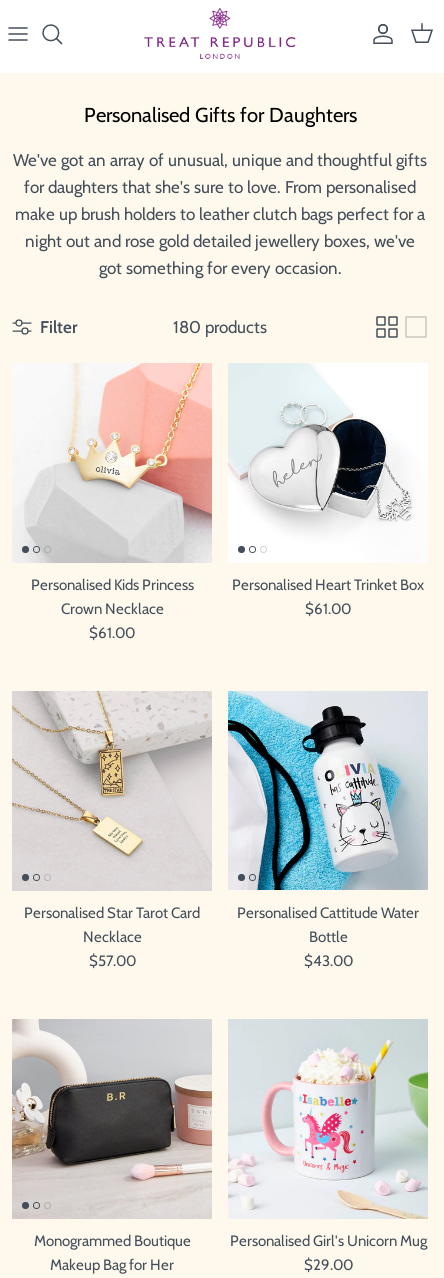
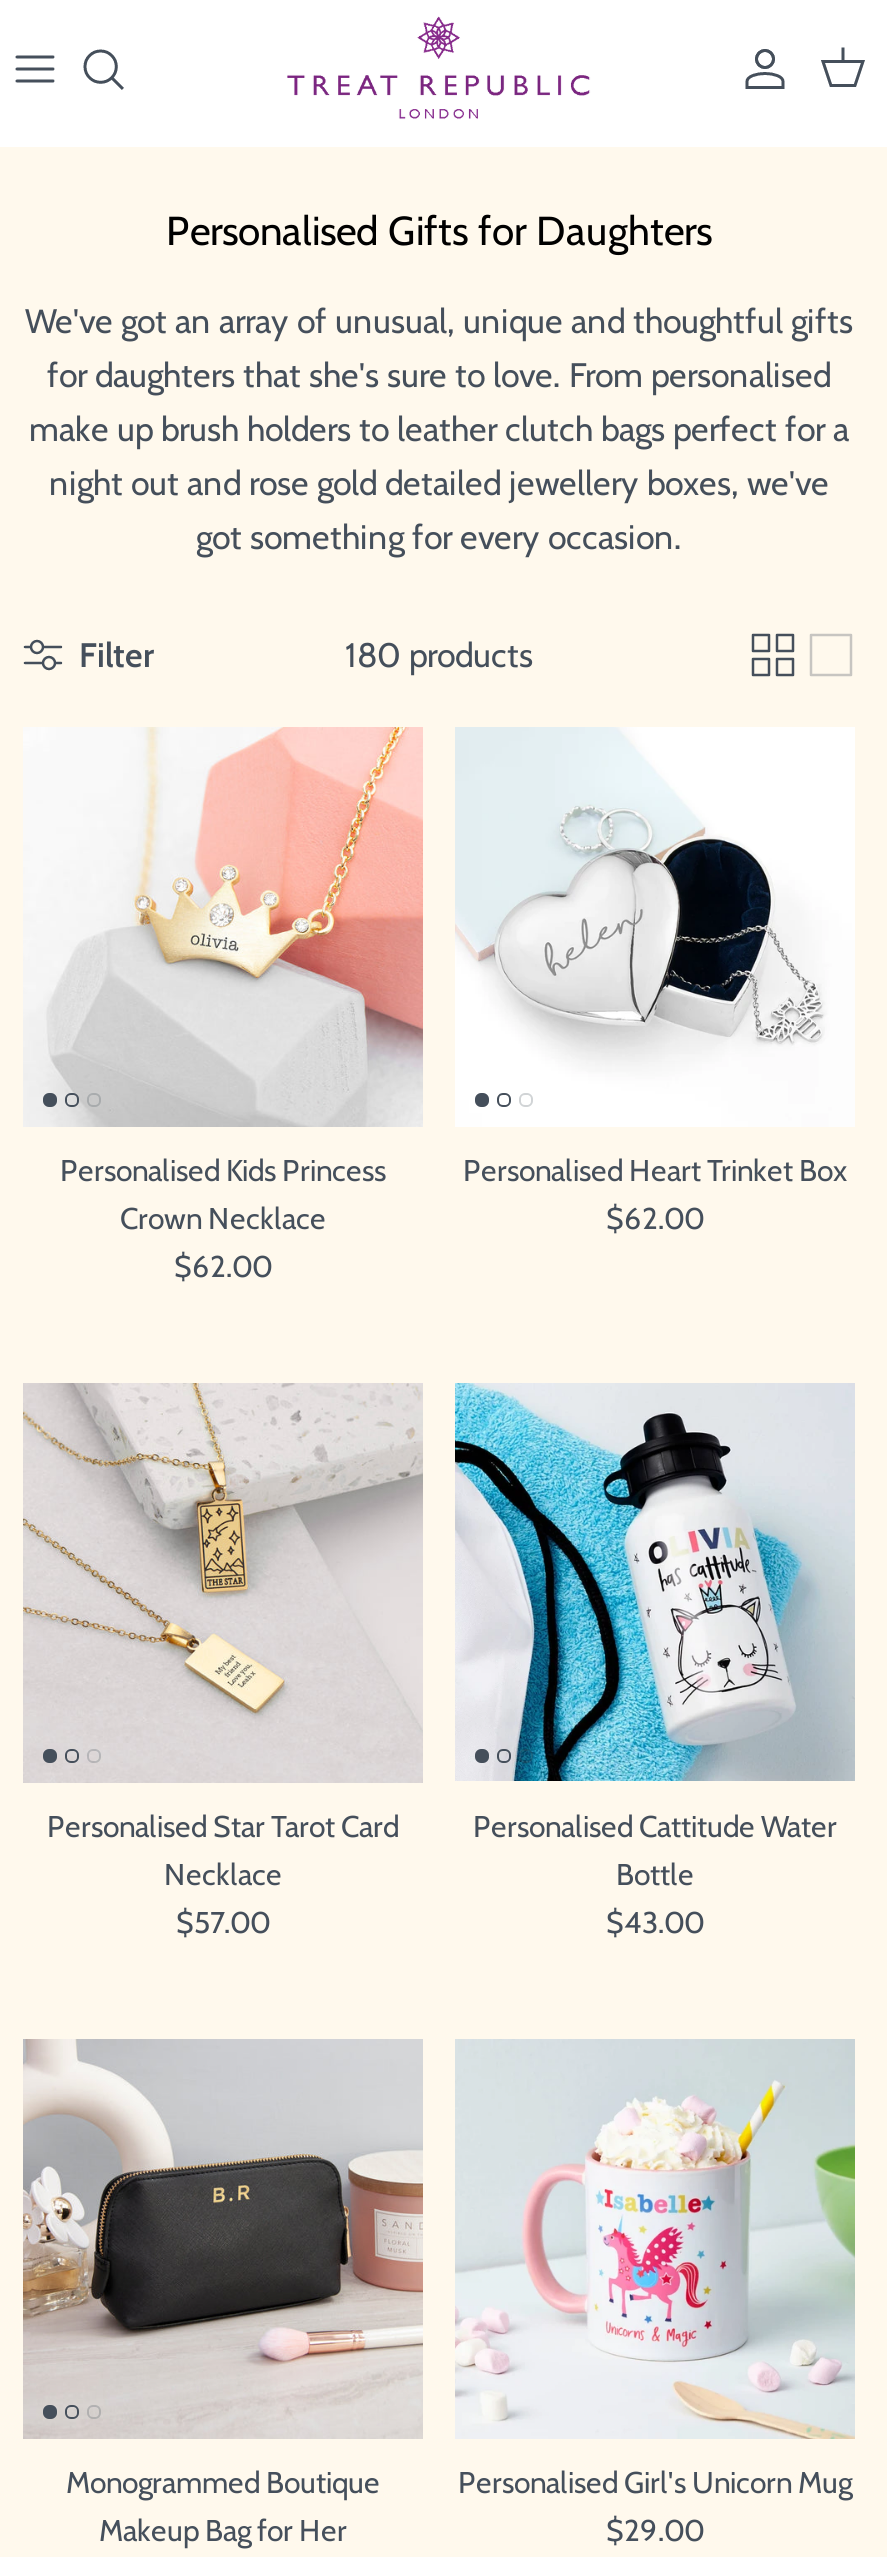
[305,600,351,618] $61.00 -> [606,1200,704,1236] $62.00
[89,624,135,642] $61.00 -> [174,1248,272,1284] $62.00

